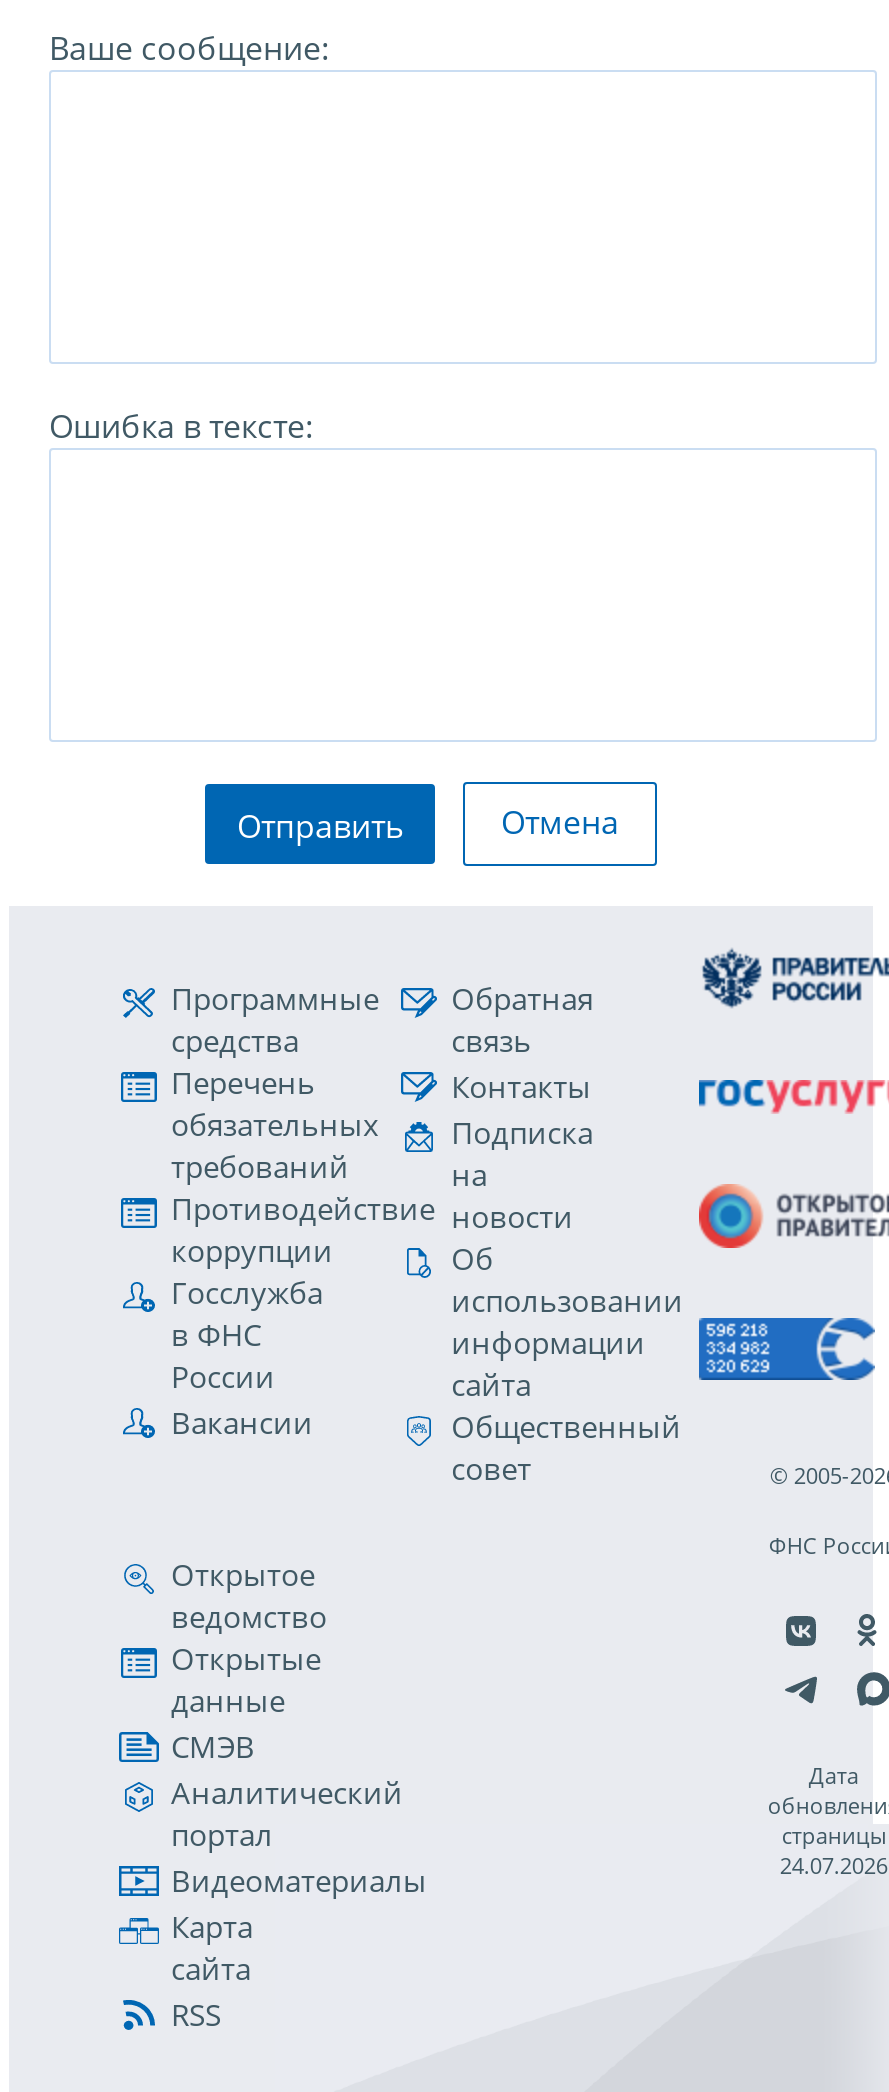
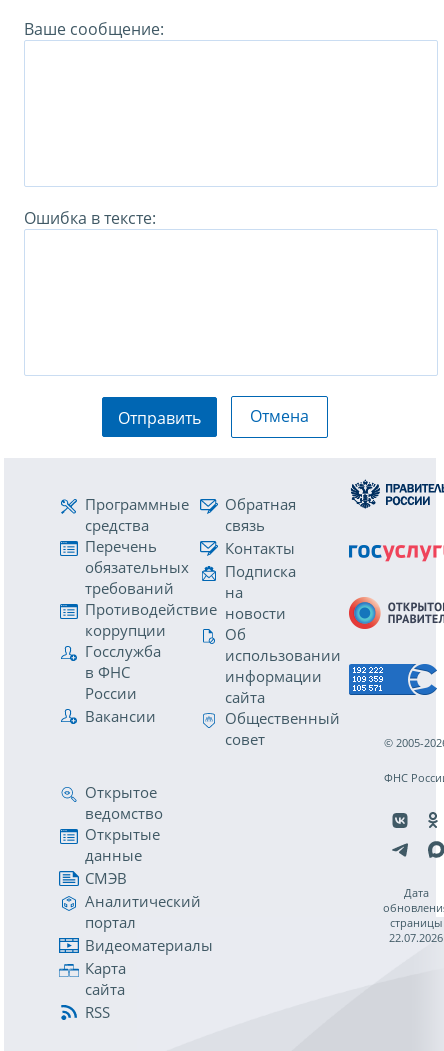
[780,1850,888,1880] 24.07.2026 -> [389,930,443,945] 22.07.2026

